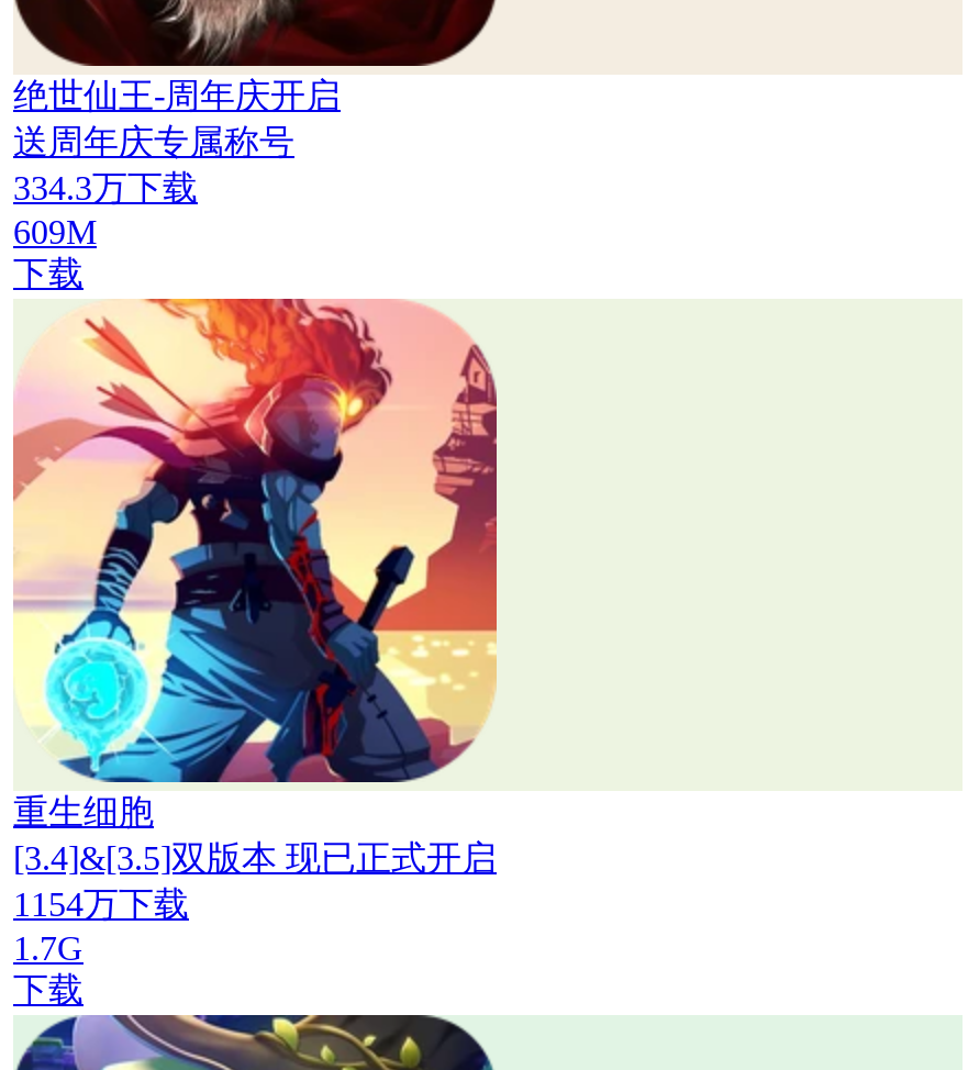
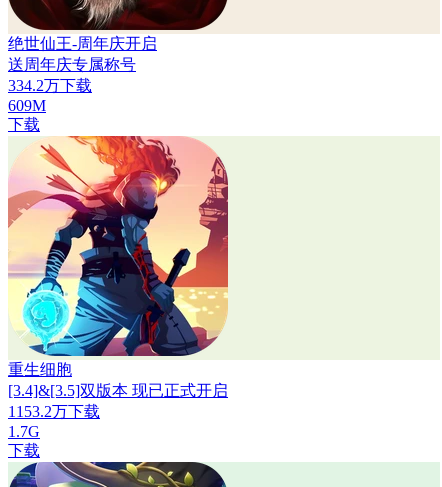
[13,169,198,207] 334.3万下载 -> [8,77,92,94] 334.2万下载
[13,885,189,923] 1154万下载 -> [8,403,100,420] 1153.2万下载

